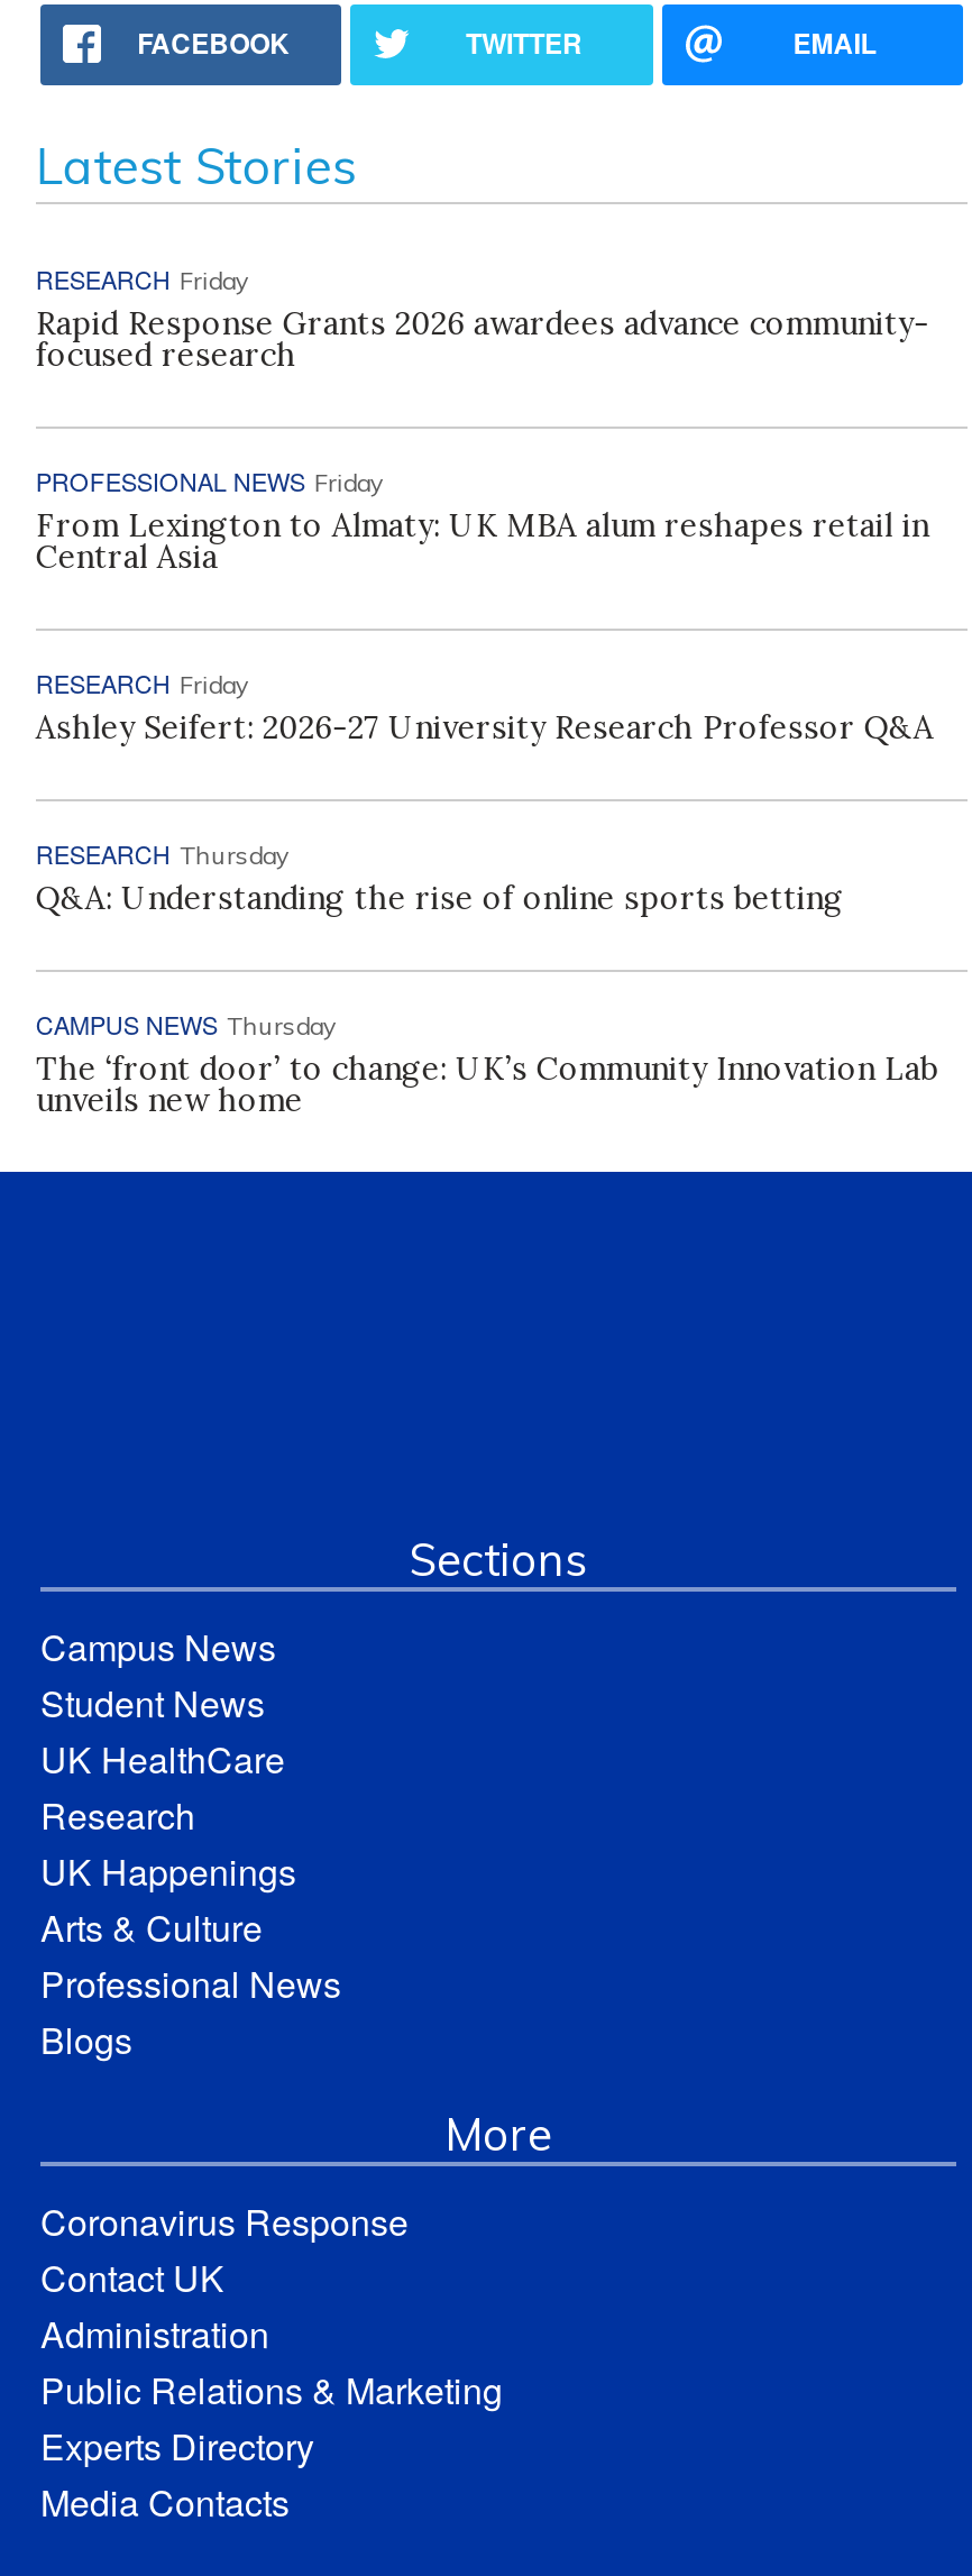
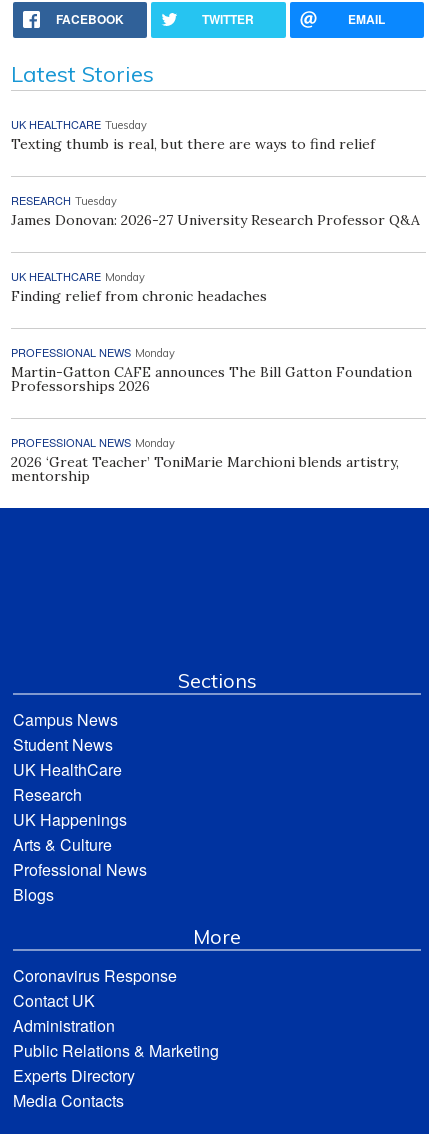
[36,260,929,374] RESEARCH Friday | Rapid Response Grants 2026 awardees advance community- | focused research -> [11,116,375,153] UK HEALTHCARE Tuesday | Texting thumb is real, but there are ways to find relief
[36,462,929,576] PROFESSIONAL NEWS Friday | From Lexington to Almaty: UK MBA alum reshapes retail in | Central Asia -> [11,192,420,229] RESEARCH Tuesday | James Donovan: 2026-27 University Research Professor Q&A
[36,664,934,747] RESEARCH Friday | Ashley Seifert: 2026-27 University Research Professor Q&A -> [11,268,267,305] UK HEALTHCARE Monday | Finding relief from chronic headaches
[36,834,844,917] RESEARCH Thursday | Q&A: Understanding the rise of online sports betting -> [11,344,412,395] PROFESSIONAL NEWS Monday | Martin-Gatton CAFE announces The Bill Gatton Foundation | Professorships 2026
[36,1005,938,1120] CAMPUS NEWS Thursday | The ‘front door’ to change: UK’s Community Innovation Lab | unveils new home -> [11,434,399,485] PROFESSIONAL NEWS Monday | 2026 ‘Great Teacher’ ToniMarie Marchioni blends artistry, | mentorship

